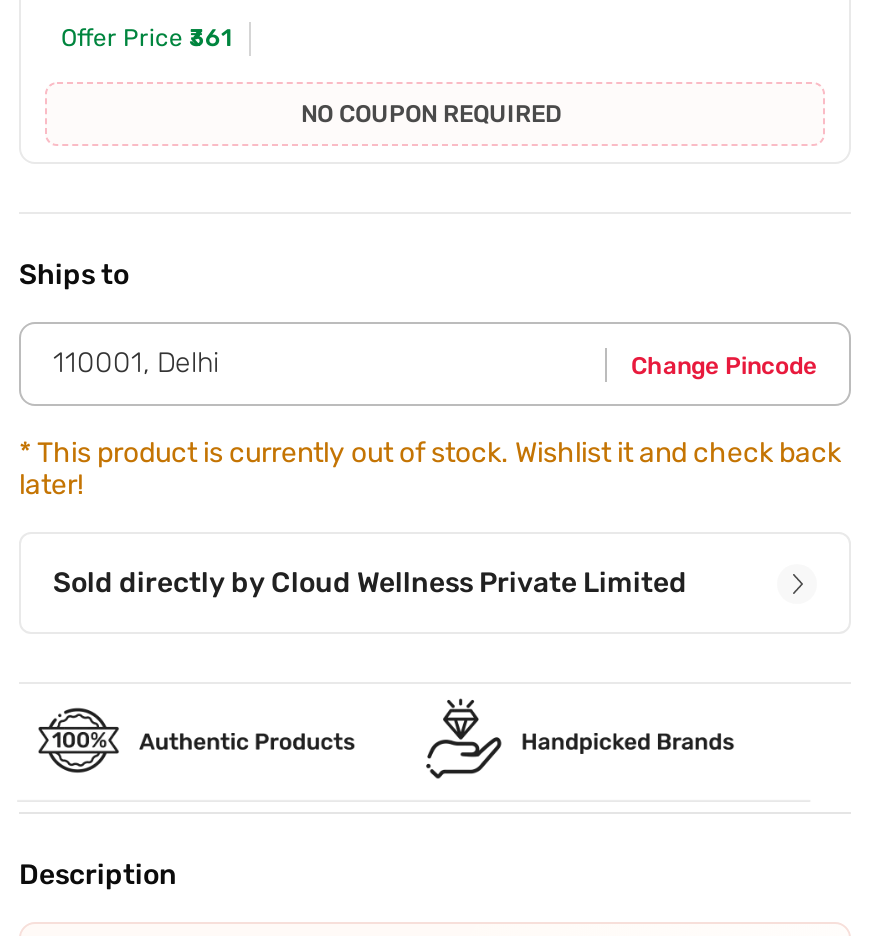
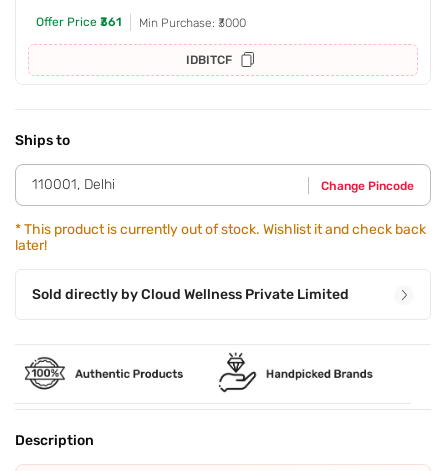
[301,101,561,129] NO COUPON REQUIRED -> [139,16,246,67] Min Purchase: ₹3000 | IDBITCF

